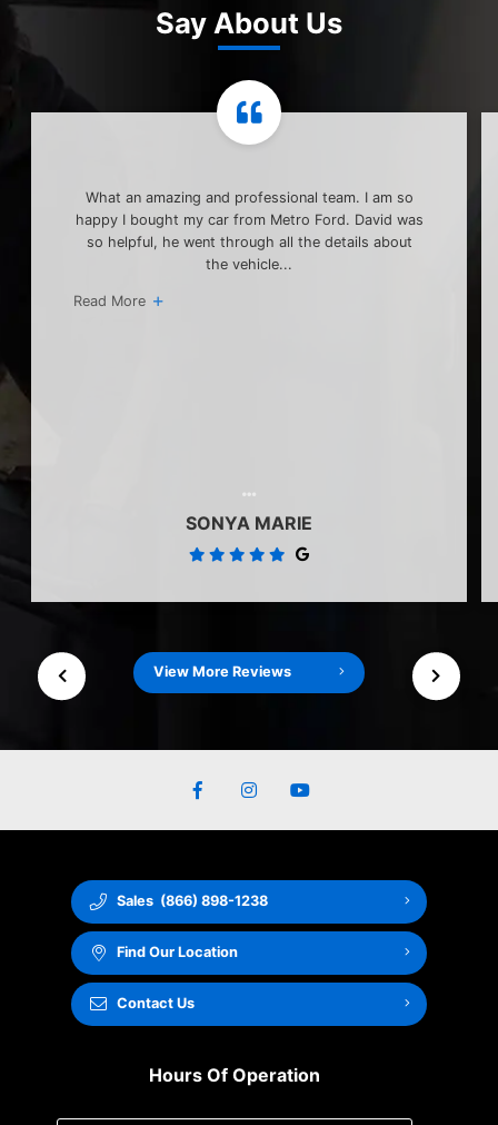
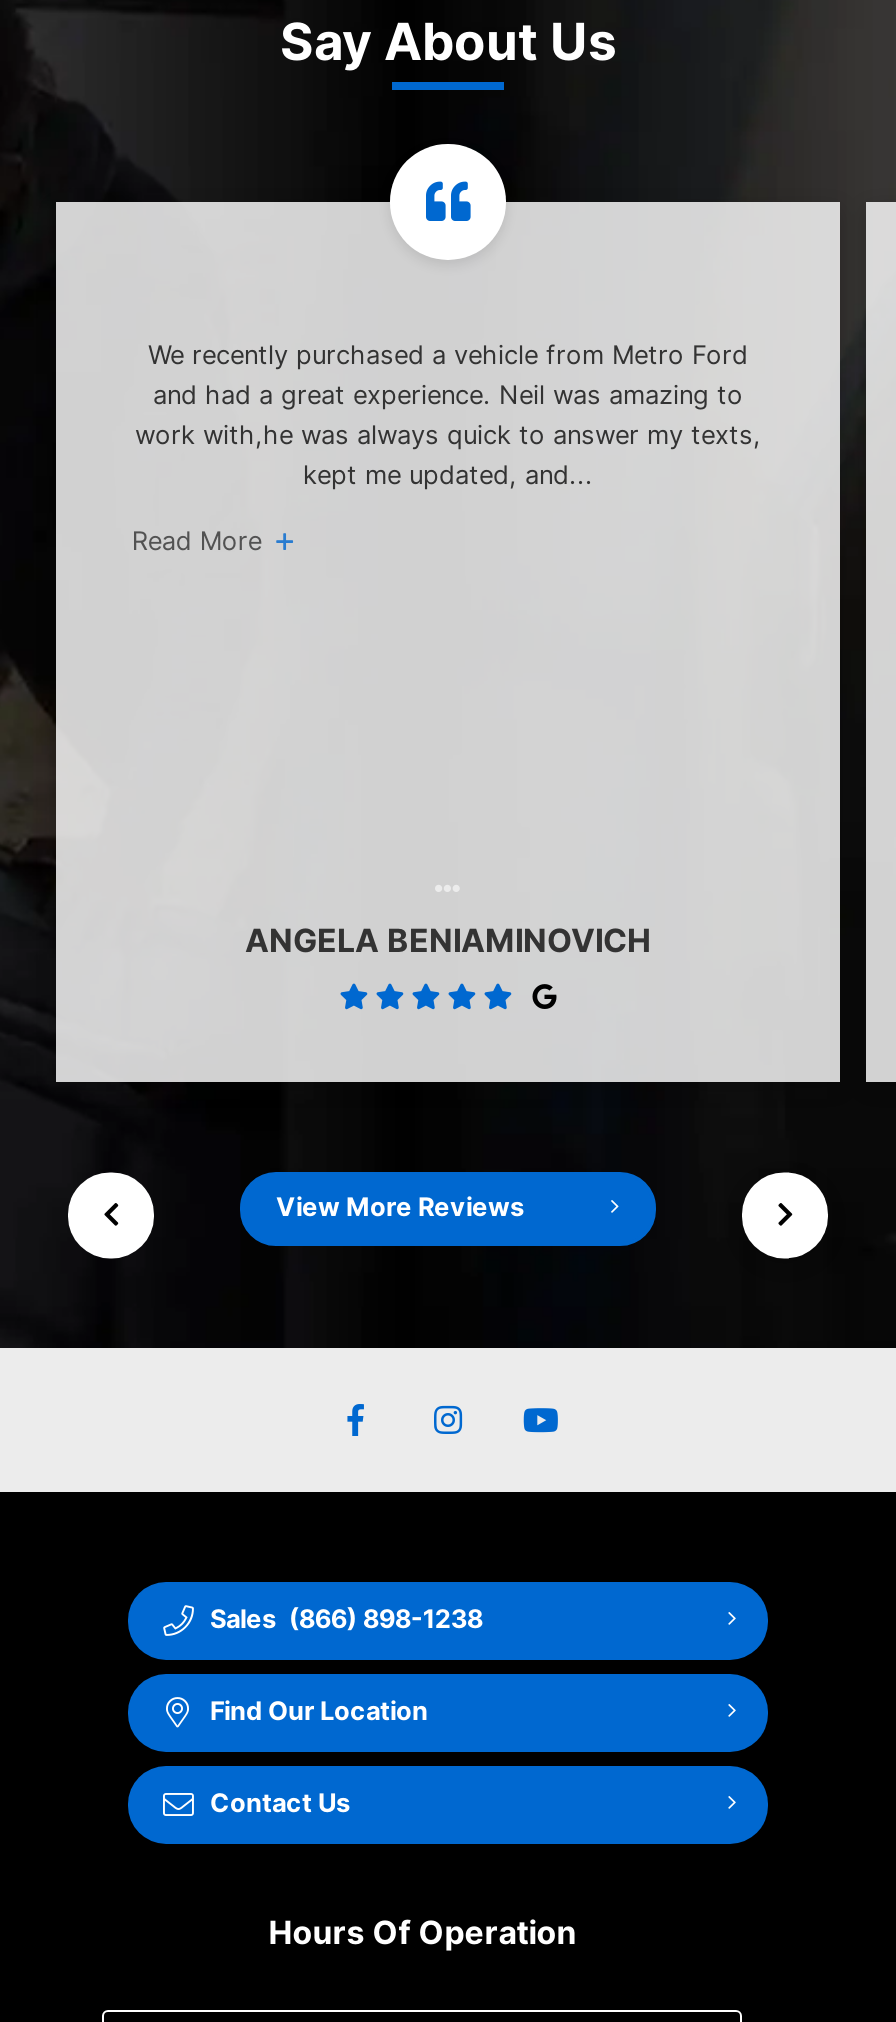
[75,190,423,273] What an amazing and professional team. I am so | happy I bought my car from Metro Ford. David was | so helpful, he went through all the details about | the vehicle... -> [135,341,761,491] We recently purchased a vehicle from Metro Ford | and had a great experience. Neil was amazing to | work with,he was always quick to answer my texts, | kept me updated, and...
[186,512,312,534] SONYA MARIE -> [245,920,651,960] ANGELA BENIAMINOVICH

